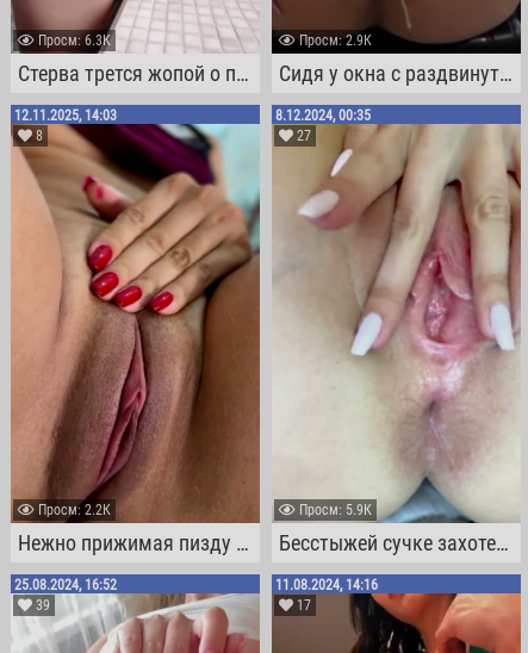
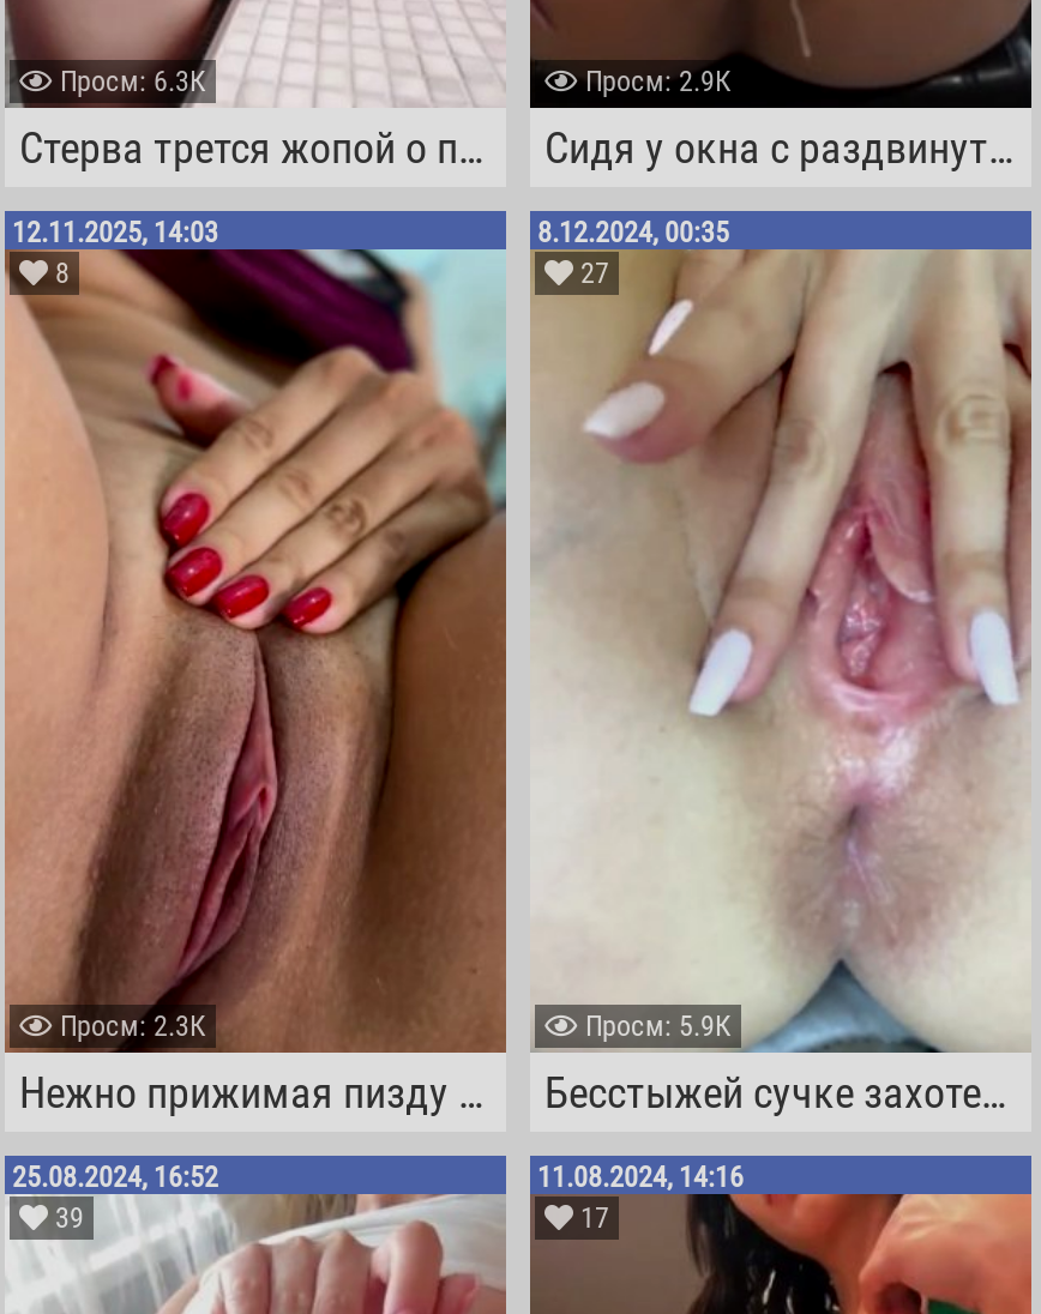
[35,501,111,518] Проcм: 2.2К -> [53,1009,206,1042] Проcм: 2.3К

